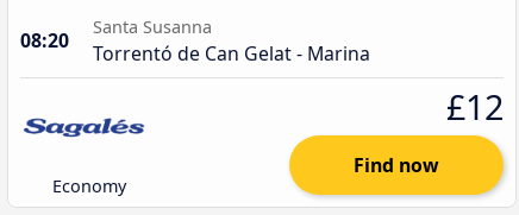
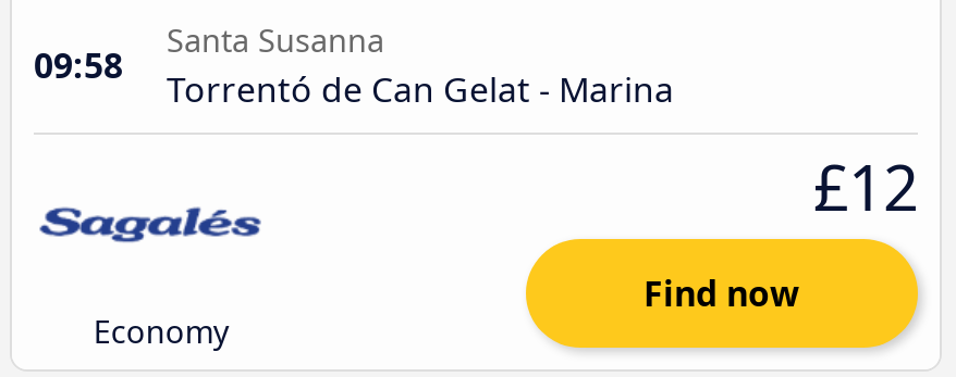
[20,27,370,66] 08:20 Torrentó de Can Gelat - Marina -> [34,41,674,113] 09:58 Torrentó de Can Gelat - Marina

